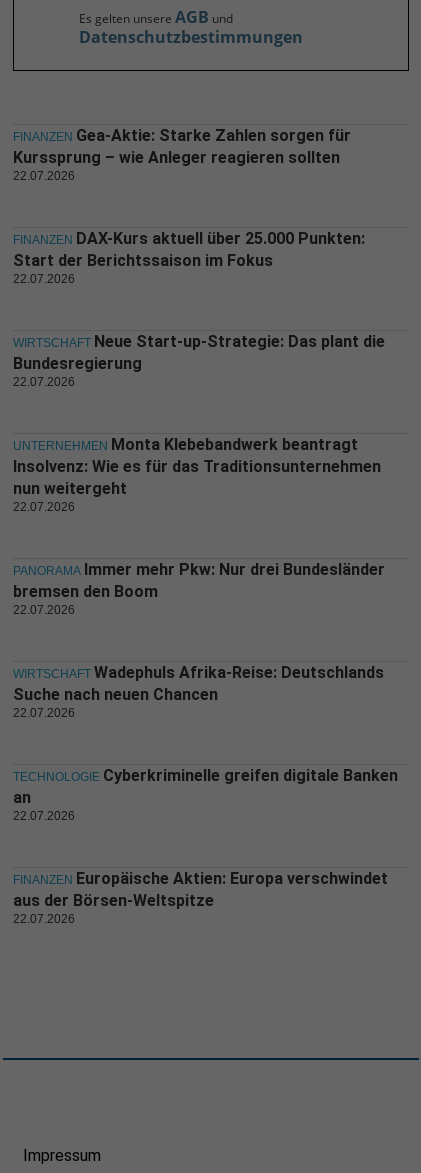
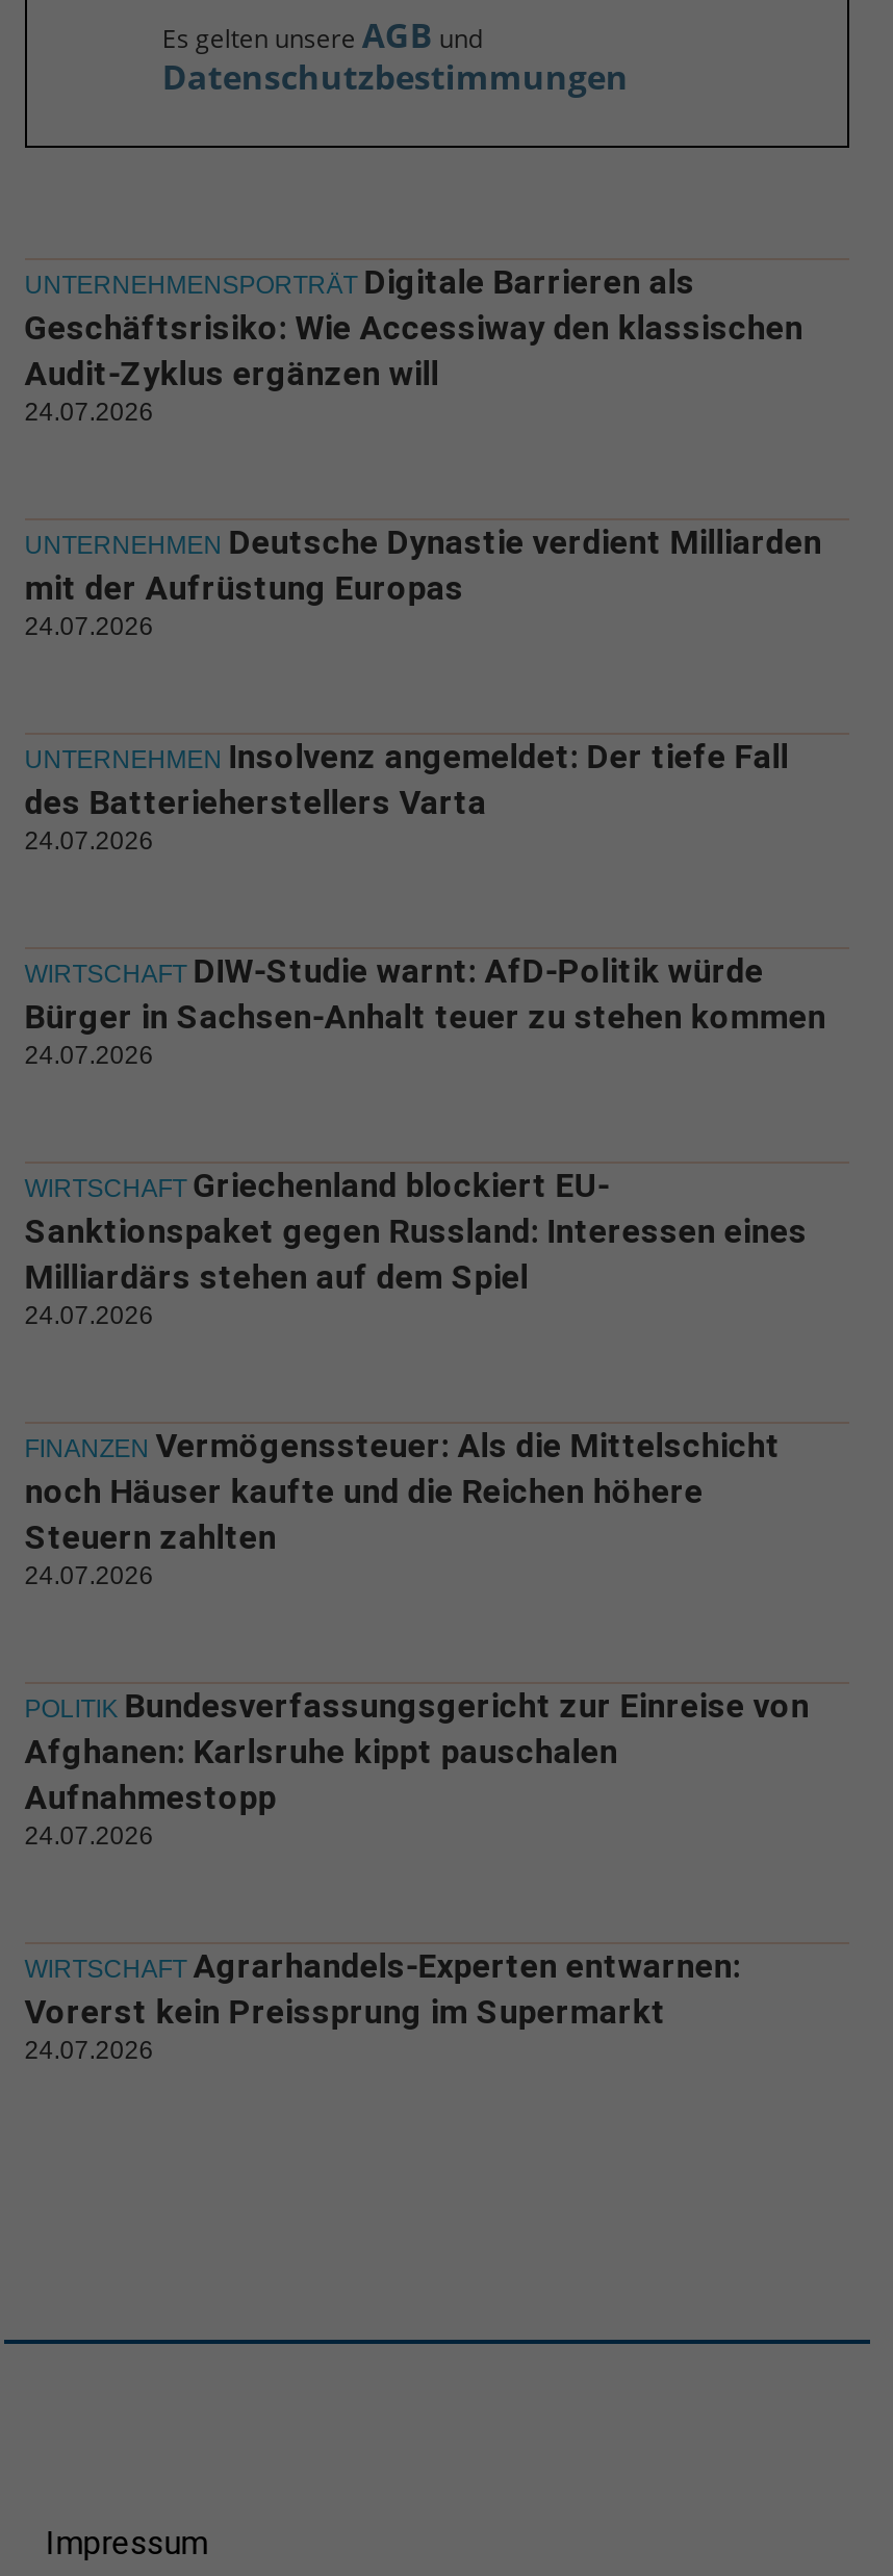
[13,126,351,183] FINANZEN Gea-Aktie: Starke Zahlen sorgen für | Kurssprung – wie Anleger reagieren sollten | 22.07.2026 -> [24,263,803,427] UNTERNEHMENSPORTRÄT Digitale Barrieren als | Geschäftsrisiko: Wie Accessiway den klassischen | Audit-Zyklus ergänzen will | 24.07.2026
[13,229,365,286] FINANZEN DAX-Kurs aktuell über 25.000 Punkten: | Start der Berichtssaison im Fokus | 22.07.2026 -> [24,523,822,642] UNTERNEHMEN Deutsche Dynastie verdient Milliarden | mit der Aufrüstung Europas | 24.07.2026
[13,332,385,389] WIRTSCHAFT Neue Start-up-Strategie: Das plant die | Bundesregierung | 22.07.2026 -> [24,737,788,856] UNTERNEHMEN Insolvenz angemeldet: Der tiefe Fall | des Batterieherstellers Varta | 24.07.2026
[13,435,381,514] UNTERNEHMEN Monta Klebebandwerk beantragt | Insolvenz: Wie es für das Traditionsunternehmen | nun weitergeht | 22.07.2026 -> [24,952,826,1070] WIRTSCHAFT DIW-Studie warnt: AfD-Politik würde | Bürger in Sachsen-Anhalt teuer zu stehen kommen | 24.07.2026
[13,560,385,617] PANORAMA Immer mehr Pkw: Nur drei Bundesländer | bremsen den Boom | 22.07.2026 -> [24,1166,807,1331] WIRTSCHAFT Griechenland blockiert EU- | Sanktionspaket gegen Russland: Interessen eines | Milliardärs stehen auf dem Spiel | 24.07.2026
[13,663,384,720] WIRTSCHAFT Wadephuls Afrika-Reise: Deutschlands | Suche nach neuen Chancen | 22.07.2026 -> [24,1426,780,1591] FINANZEN Vermögenssteuer: Als die Mittelschicht | noch Häuser kaufte und die Reichen höhere | Steuern zahlten | 24.07.2026
[13,766,398,823] TECHNOLOGIE Cyberkriminelle greifen digitale Banken | an | 22.07.2026 -> [24,1687,809,1851] POLITIK Bundesverfassungsgericht zur Einreise von | Afghanen: Karlsruhe kippt pauschalen | Aufnahmestopp | 24.07.2026
[13,869,388,926] FINANZEN Europäische Aktien: Europa verschwindet | aus der Börsen-Weltspitze | 22.07.2026 -> [24,1947,740,2065] WIRTSCHAFT Agrarhandels-Experten entwarnen: | Vorerst kein Preissprung im Supermarkt | 24.07.2026

